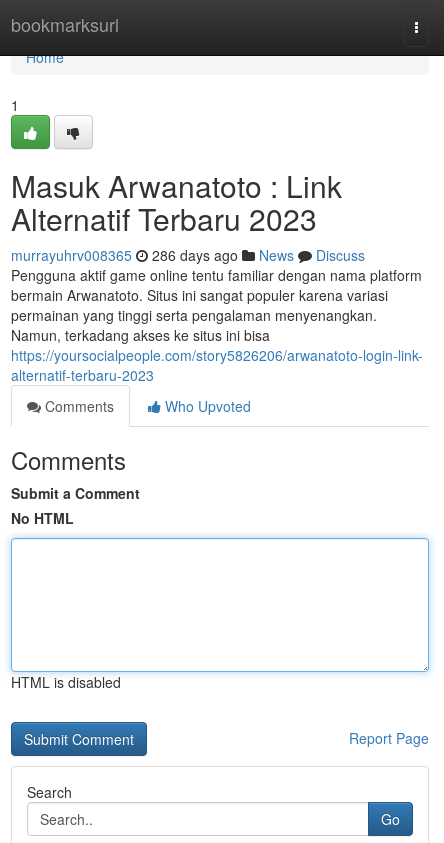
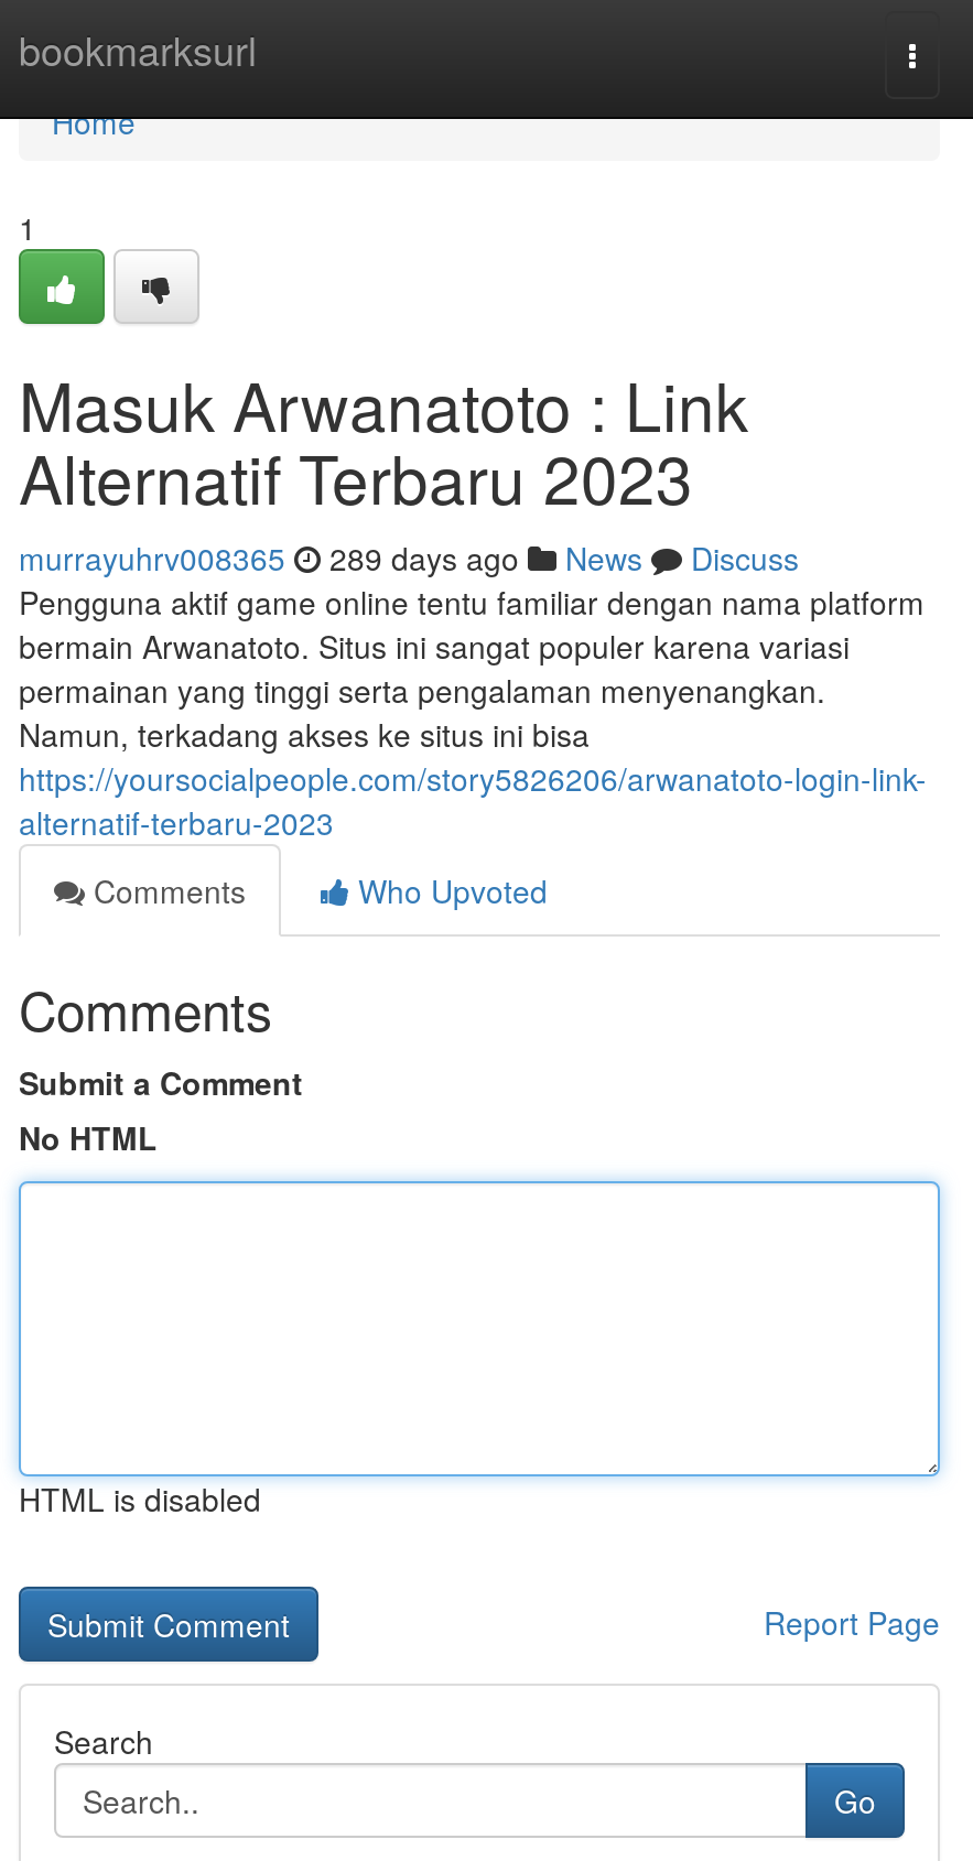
[11,245,365,265] murrayuhrv008365 286 days ago News Discuss -> [19,535,799,580] murrayuhrv008365 289 days ago News Discuss

